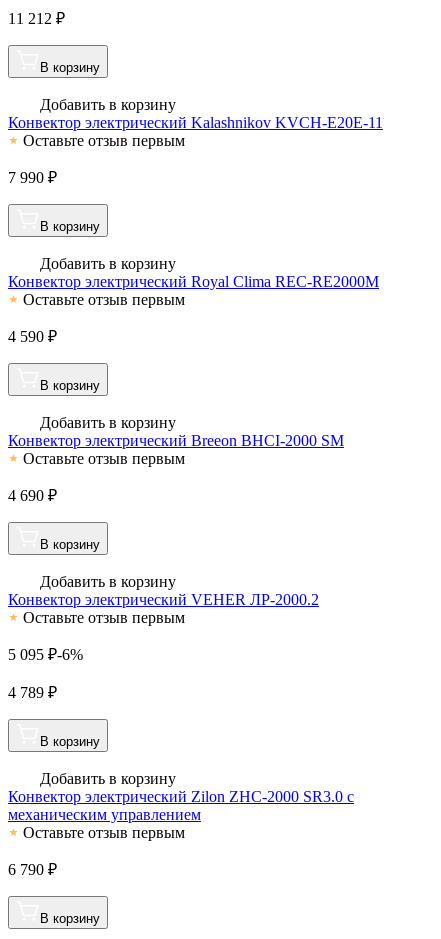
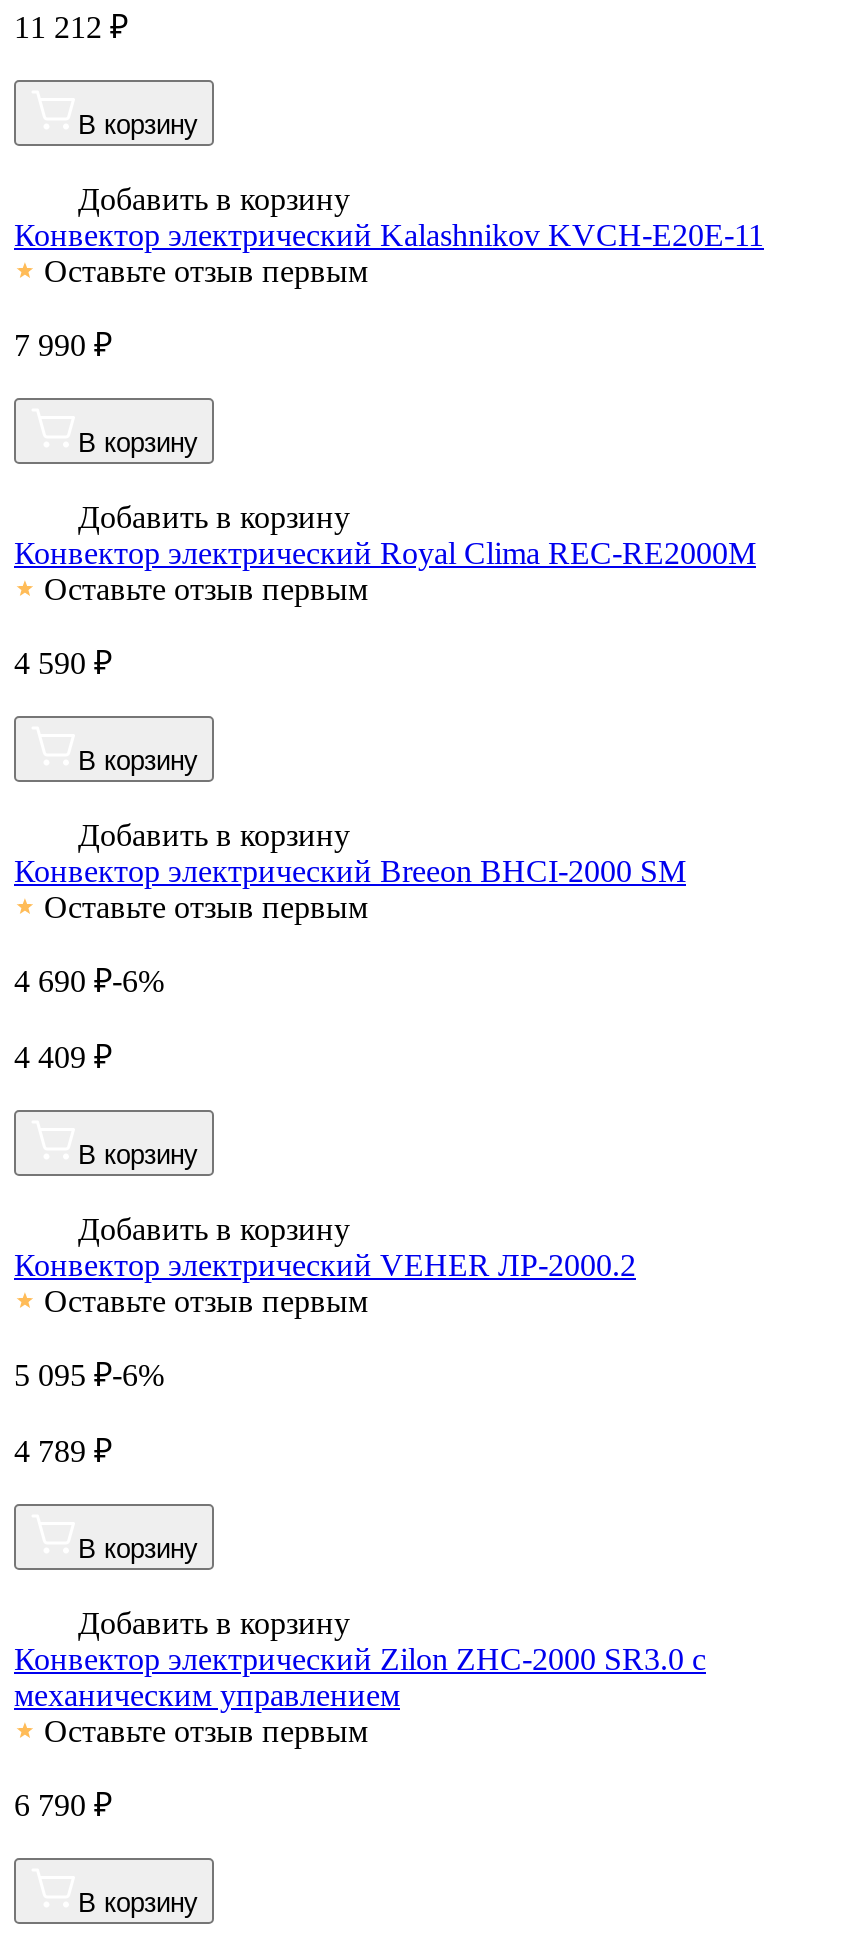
[8,487,57,504] 4 690 ₽ -> [14,965,164,1075] 4 690 ₽-6% | 4 409 ₽

